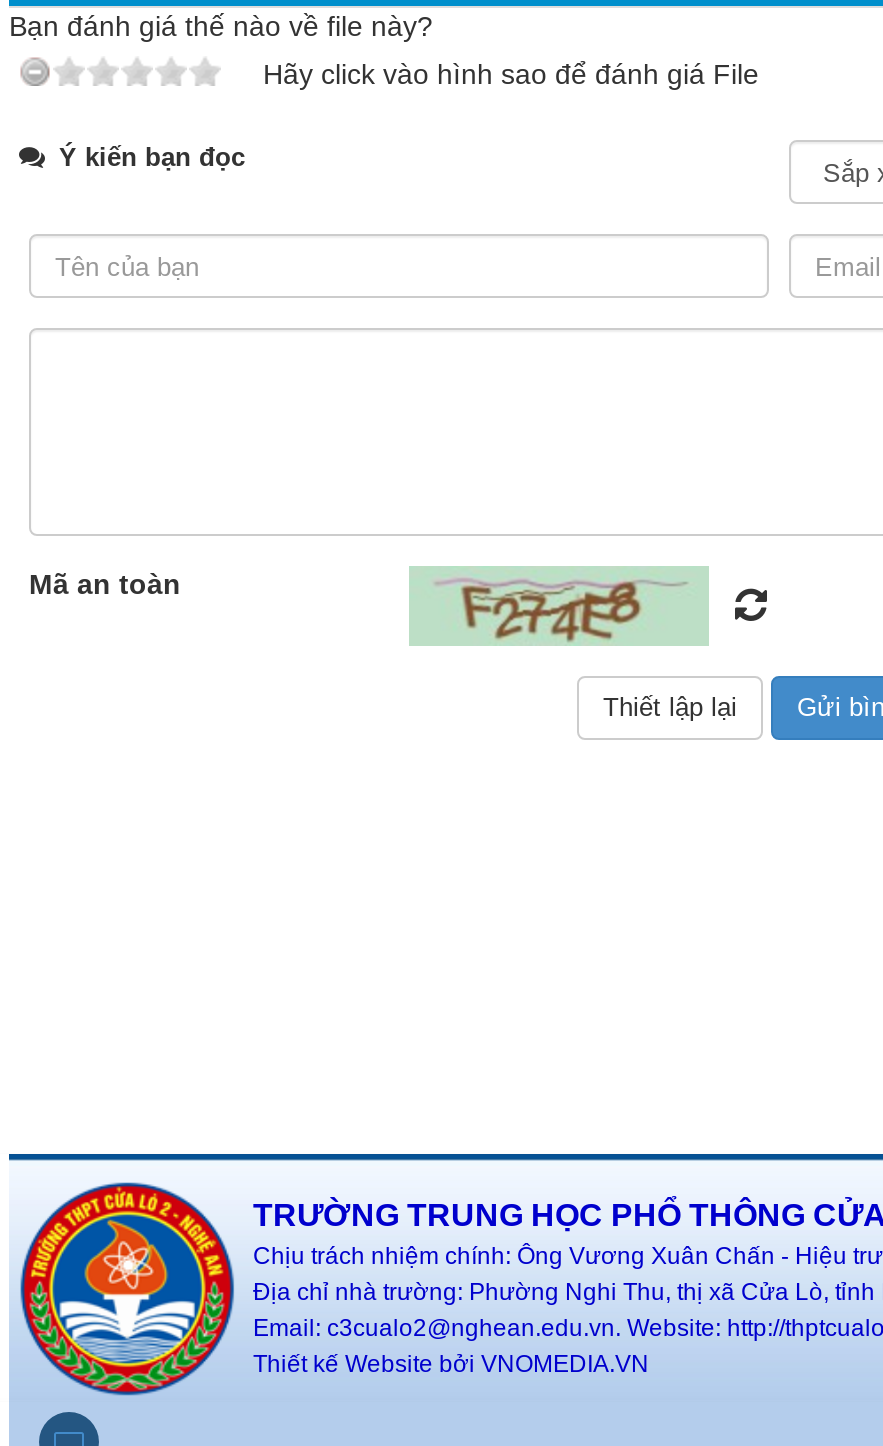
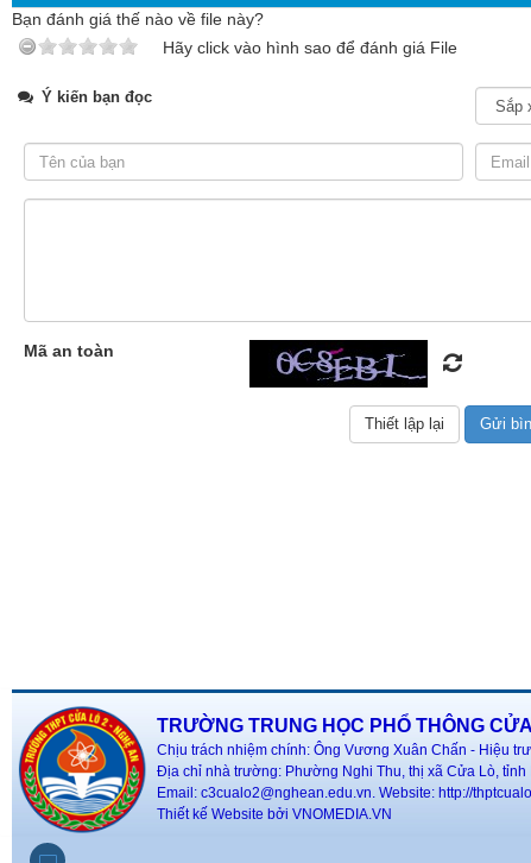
[409,566,709,646] [image] -> [248,339,429,389] [image]

